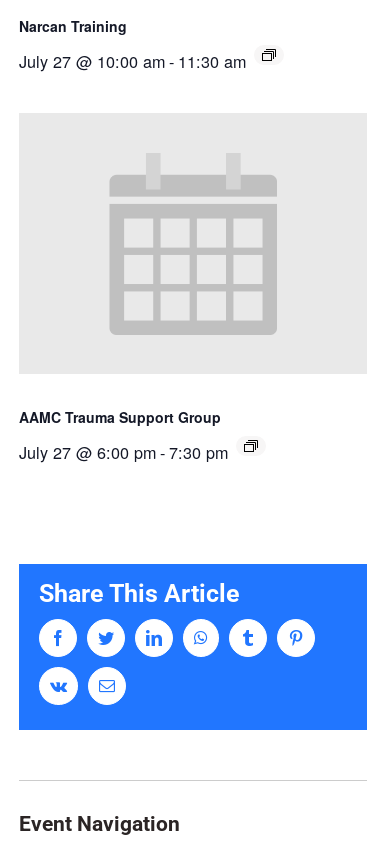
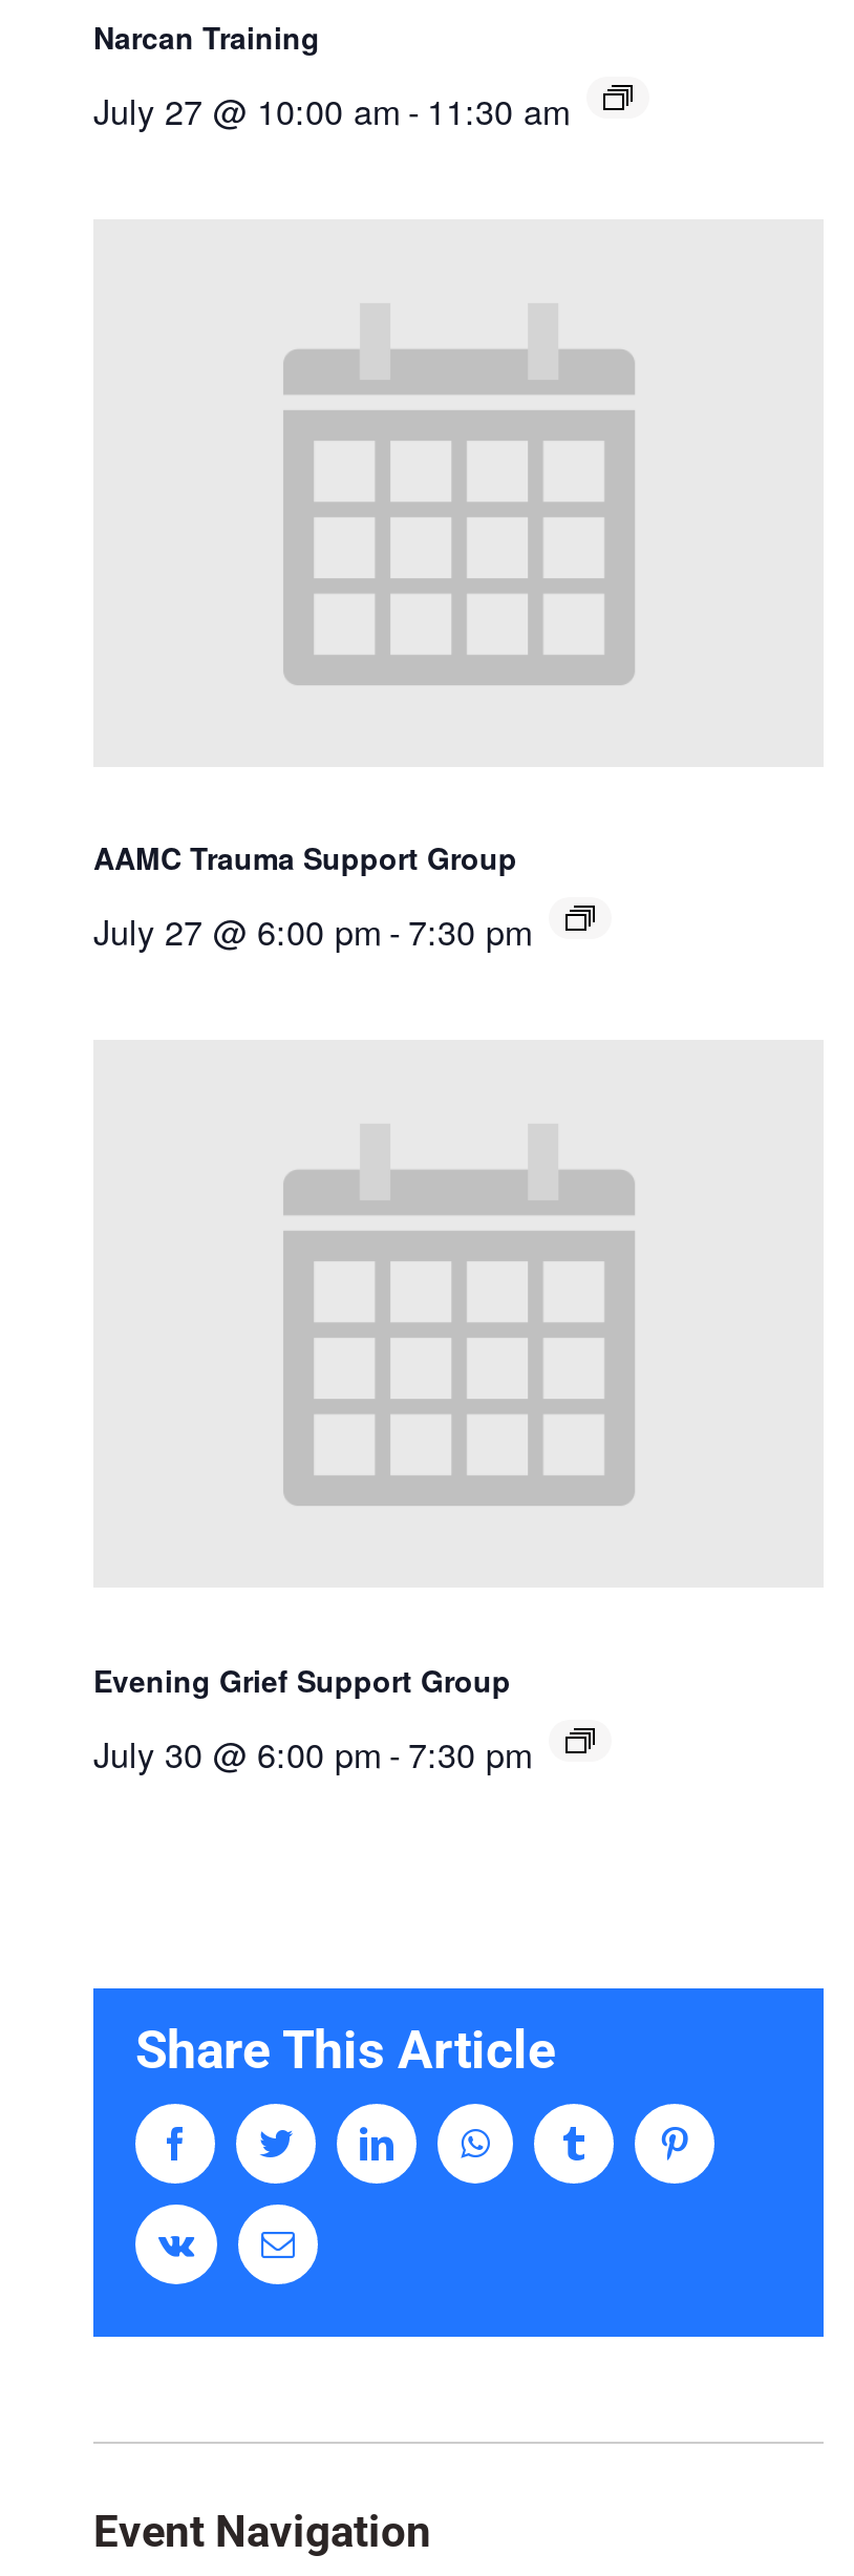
none -> [93,1658,532,1777] Evening Grief Support Group | July 30 @ 6:00 pm - 7:30 pm

